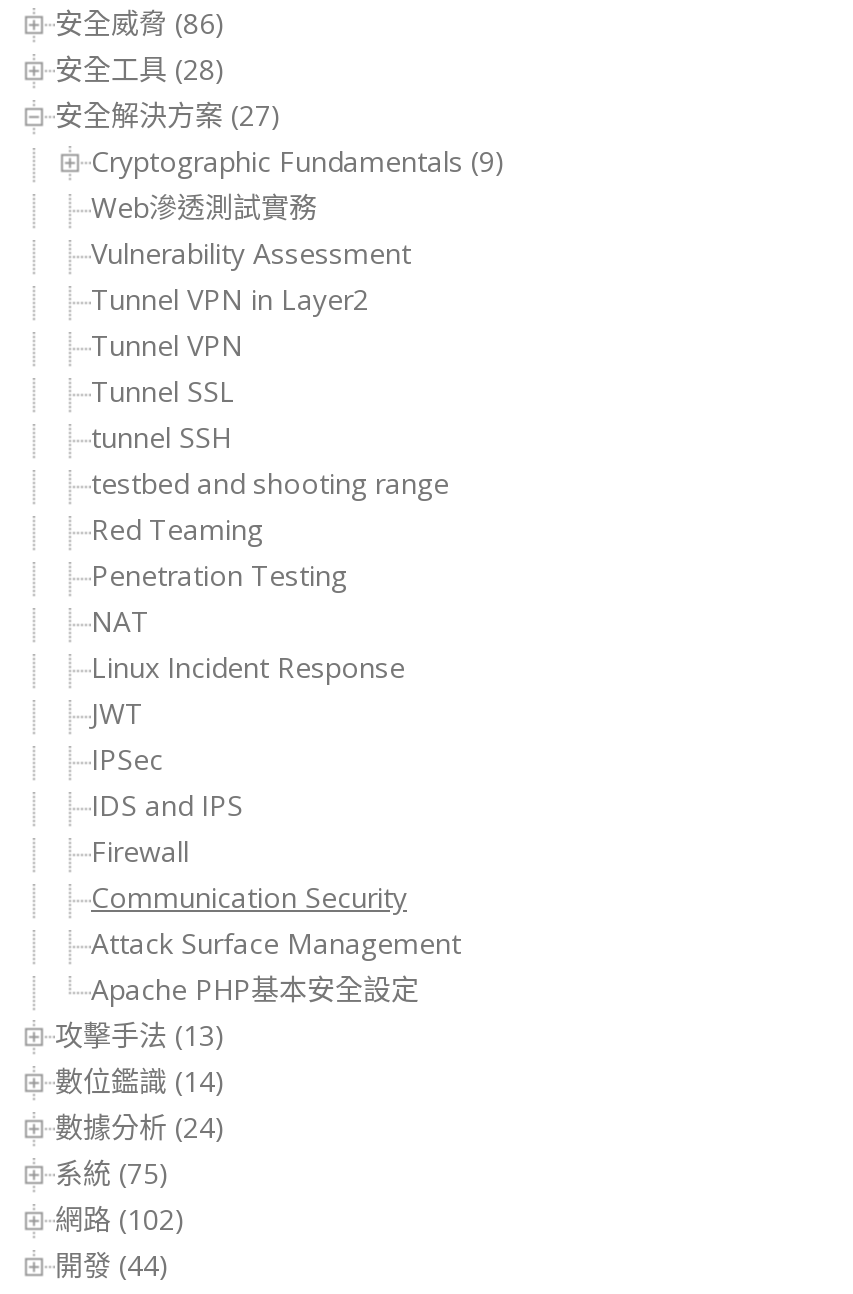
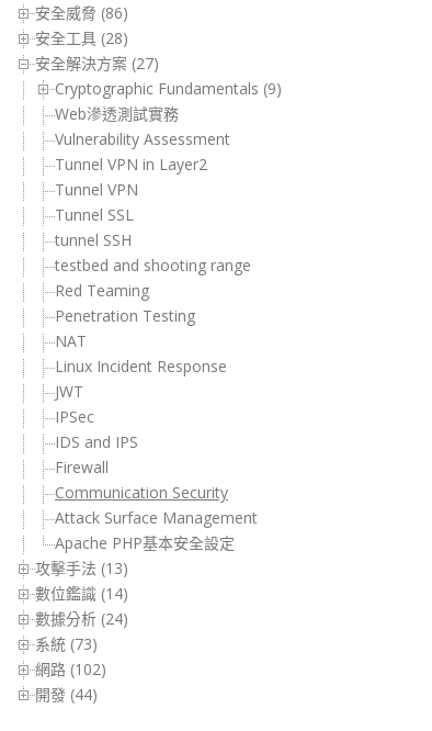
[55,1154,169,1192] 系統 (75) -> [35,633,98,654] 系統 (73)

